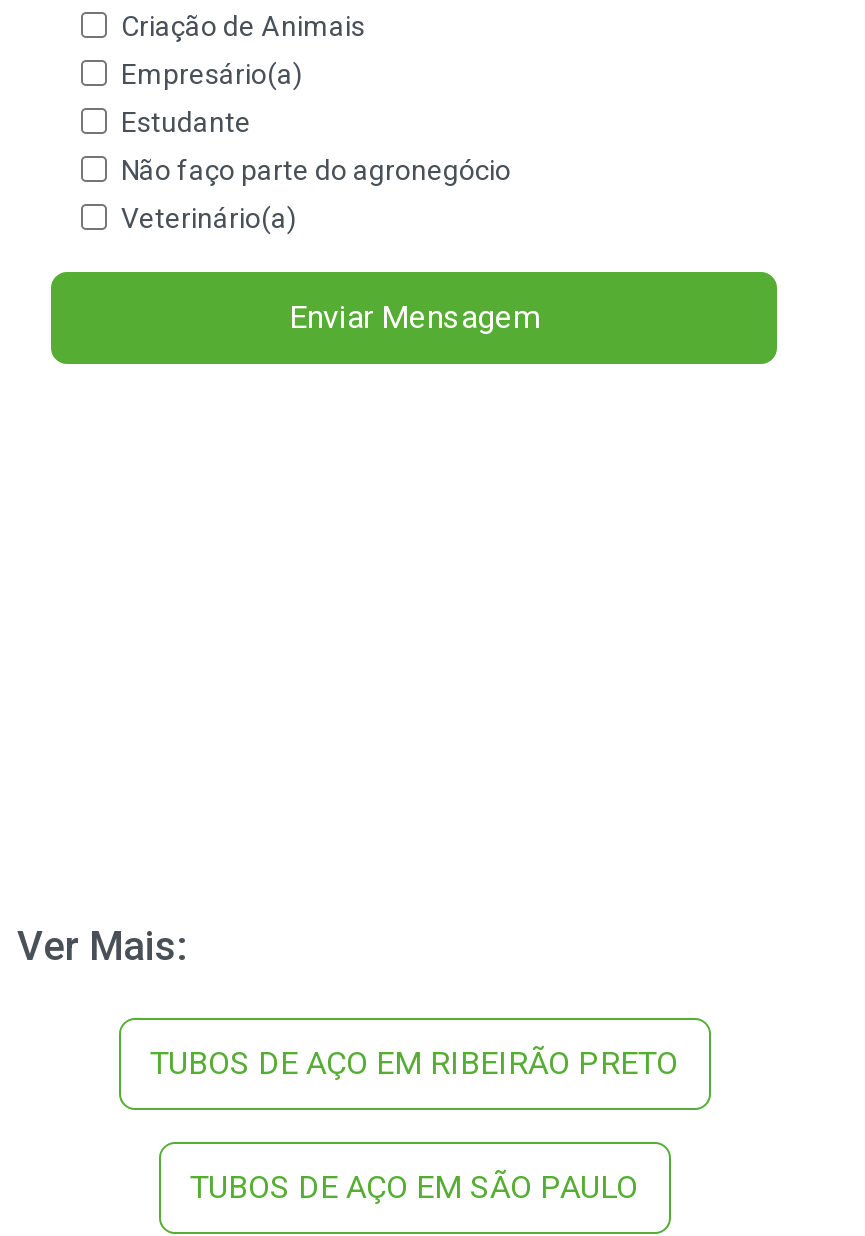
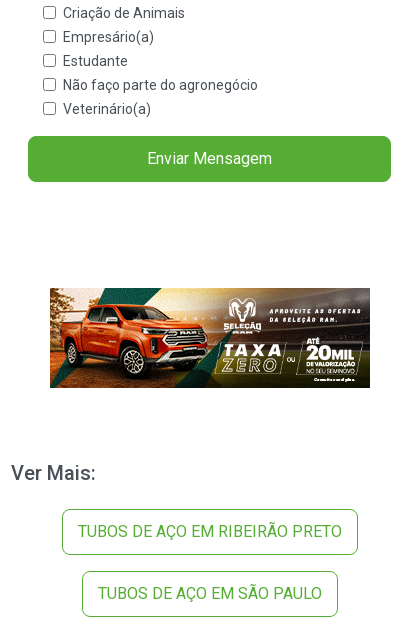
none -> [49,287,371,389] [image]

